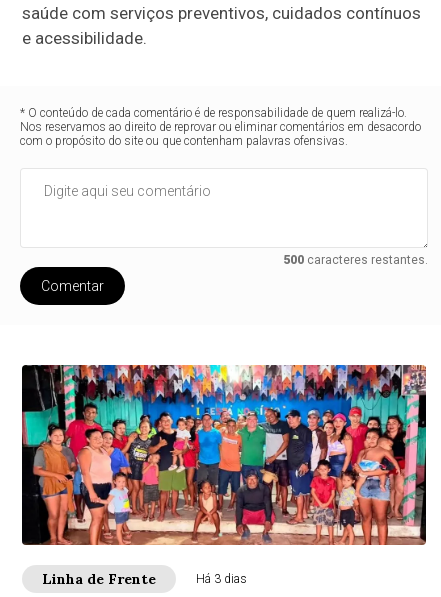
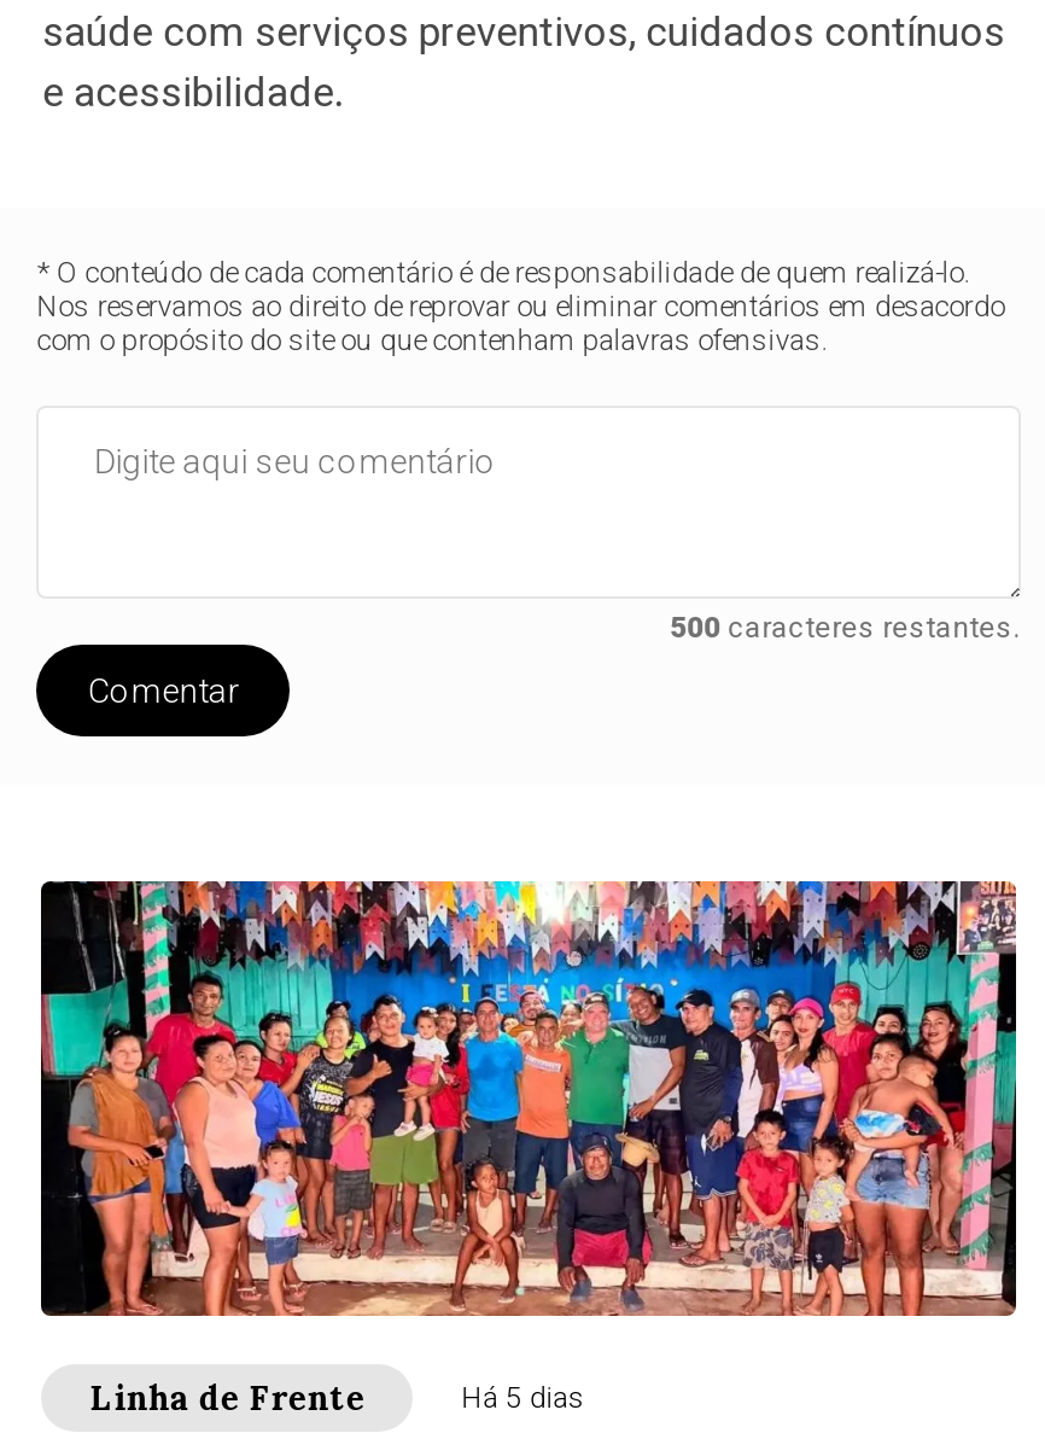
[196,571,247,585] Há 3 dias -> [462,1380,585,1414] Há 5 dias

